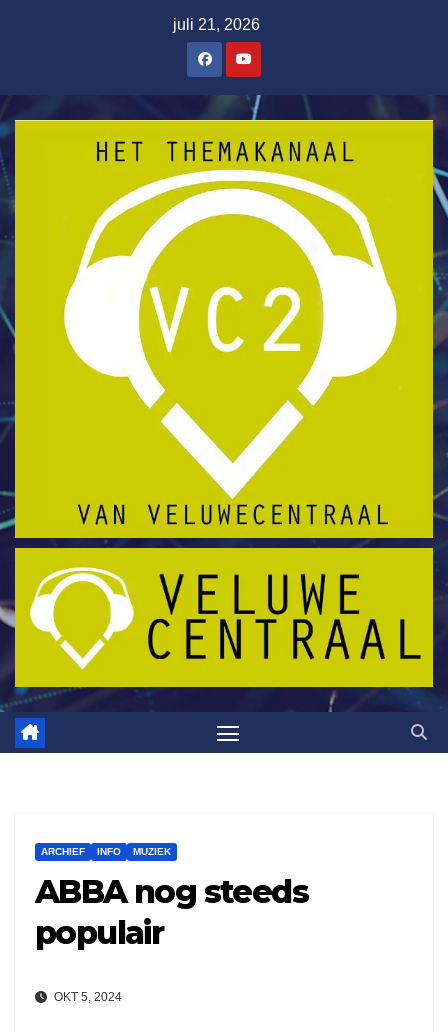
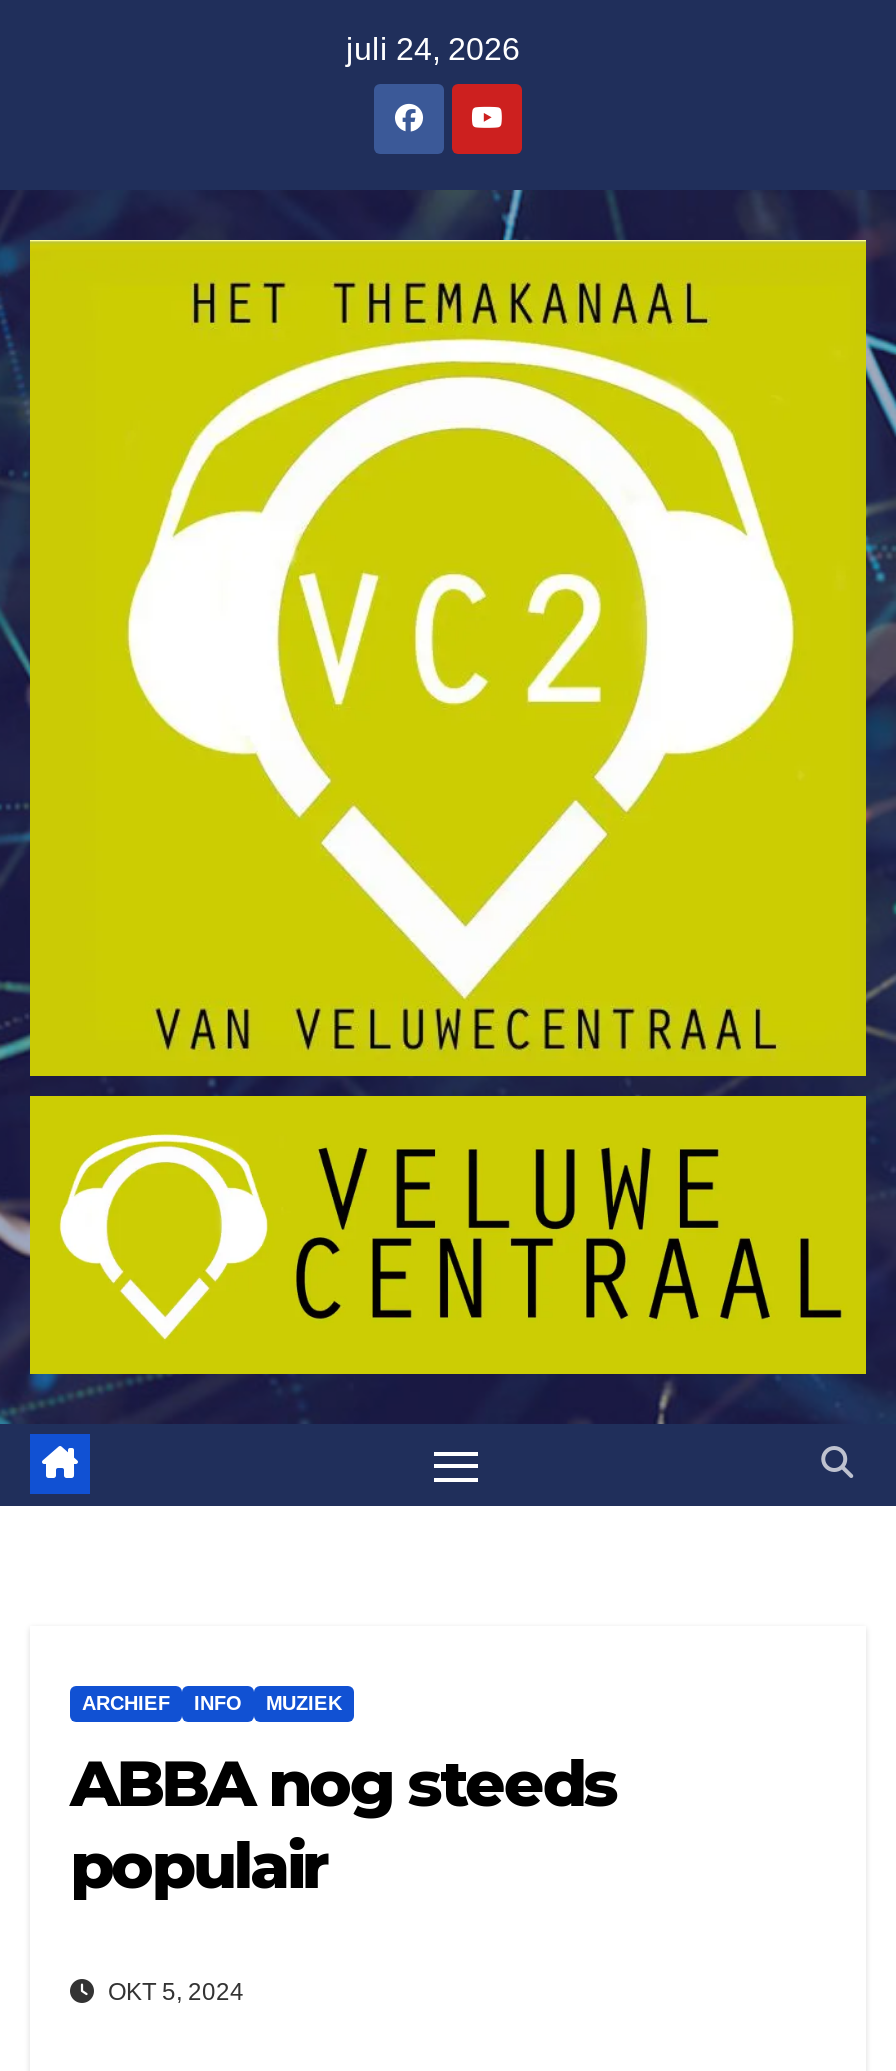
[173,16,260,33] juli 21, 2026 -> [346,32,520,66] juli 24, 2026

